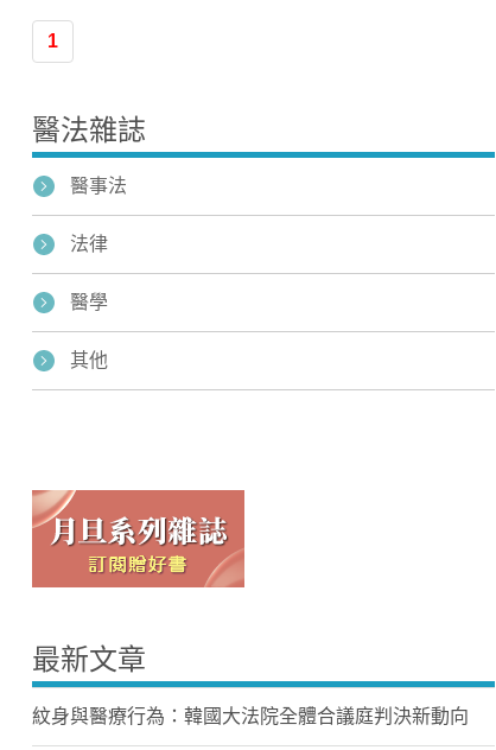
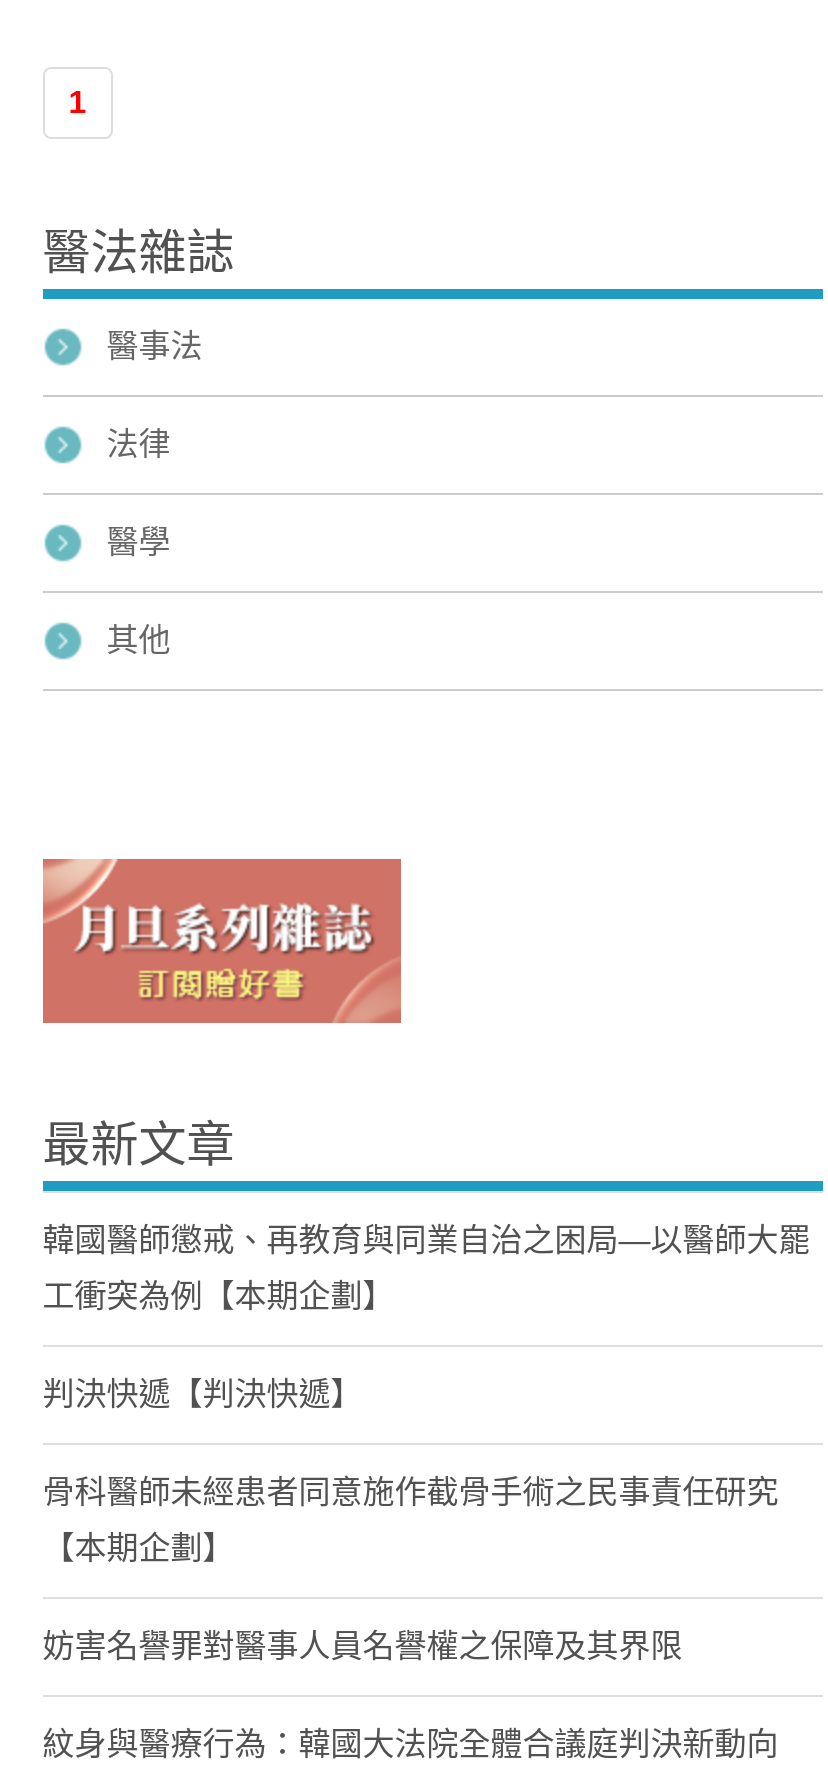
none -> [43,1223,811,1663] 韓國醫師懲戒、再教育與同業自治之困局—以醫師大罷 | 工衝突為例【本期企劃】 | 判決快遞【判決快遞】 | 骨科醫師未經患者同意施作截骨手術之民事責任研究 | 【本期企劃】 | 妨害名譽罪對醫事人員名譽權之保障及其界限

